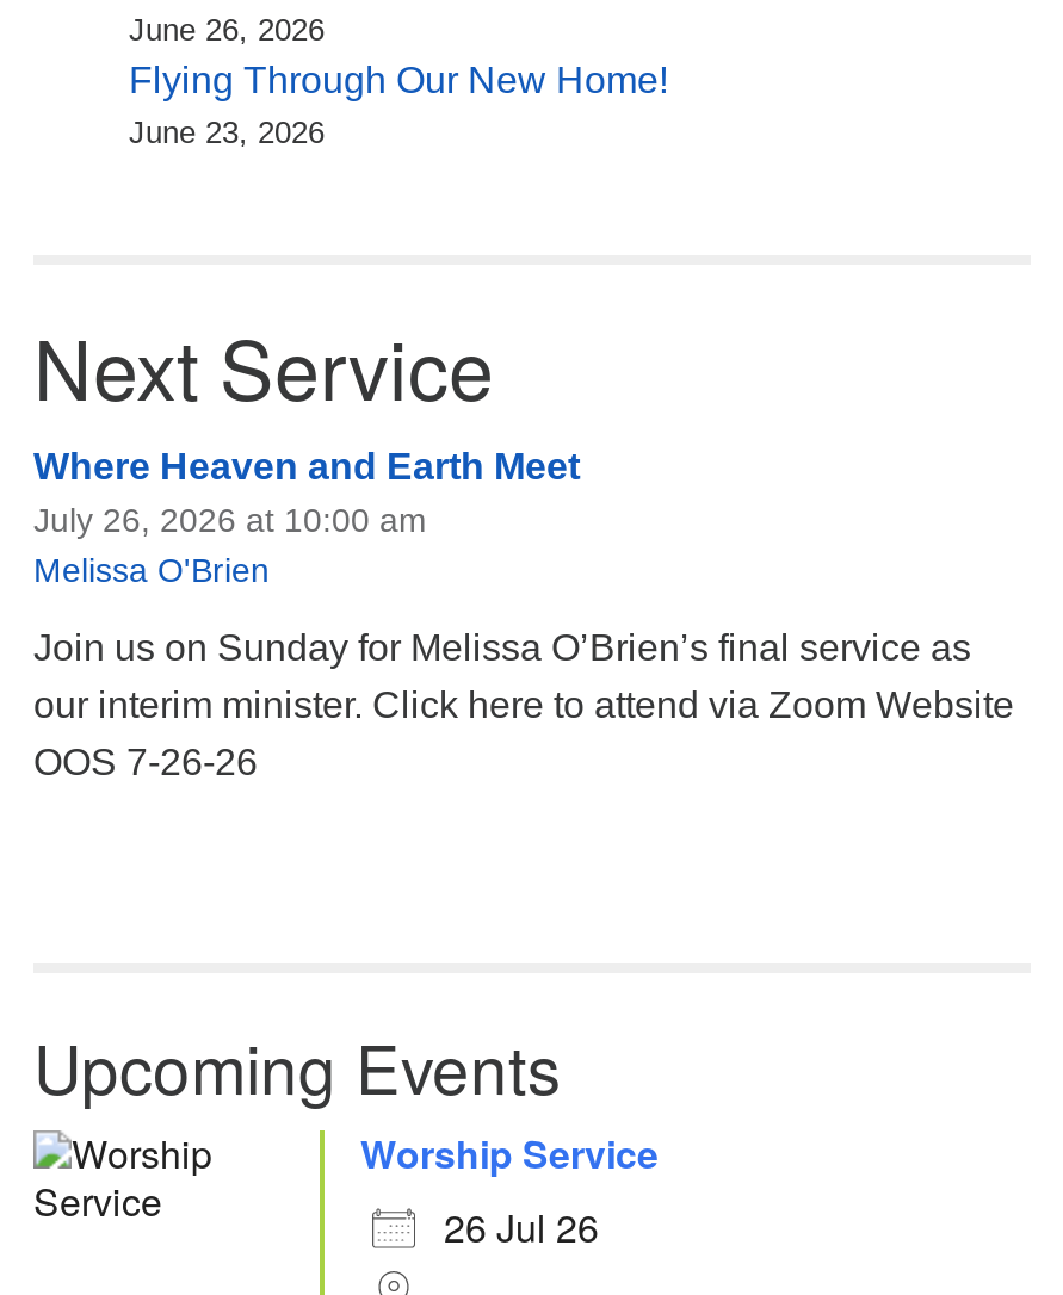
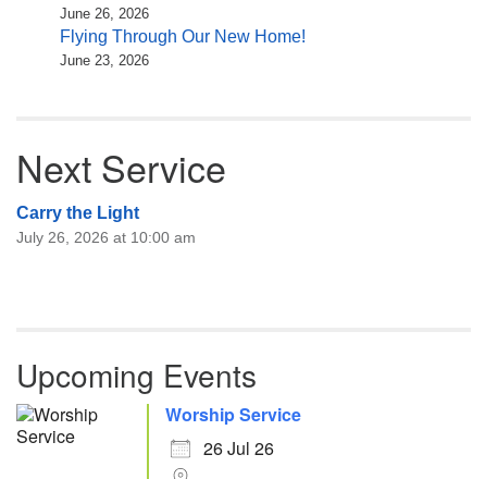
[33,445,580,485] Where Heaven and Earth Meet -> [16,203,139,222] Carry the Light
[33,550,1014,781] Melissa O'Brien | Join us on Sunday for Melissa O’Brien’s final service as | our interim minister. Click here to attend via Zoom Website | OOS 7-26-26 -> none

